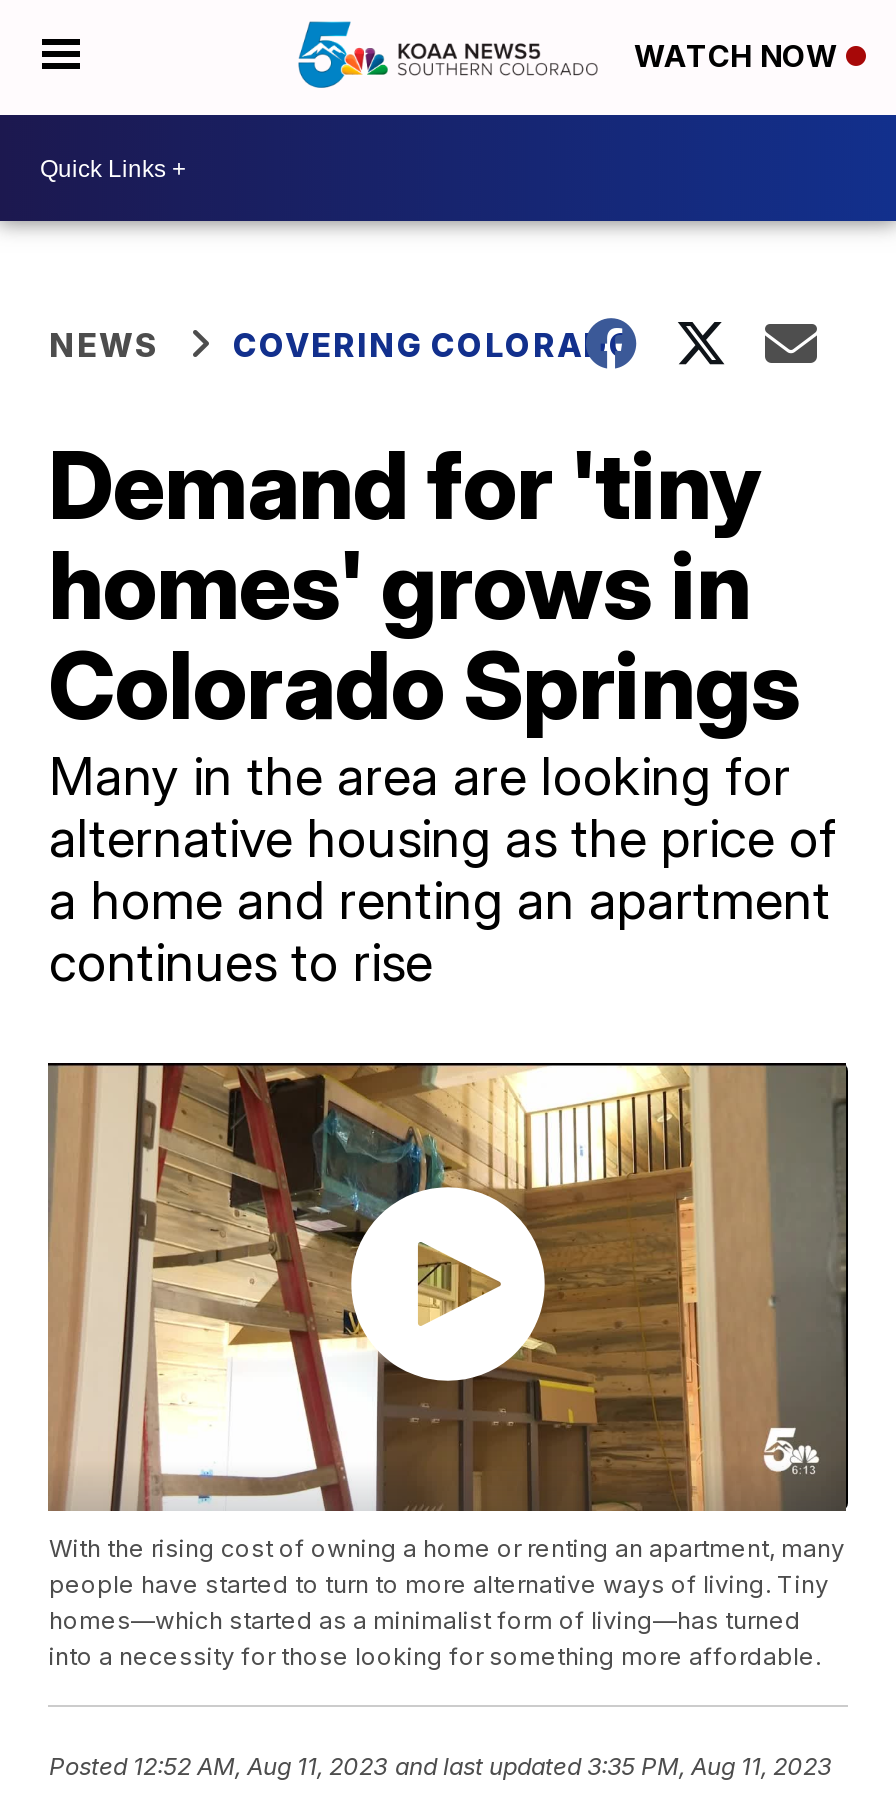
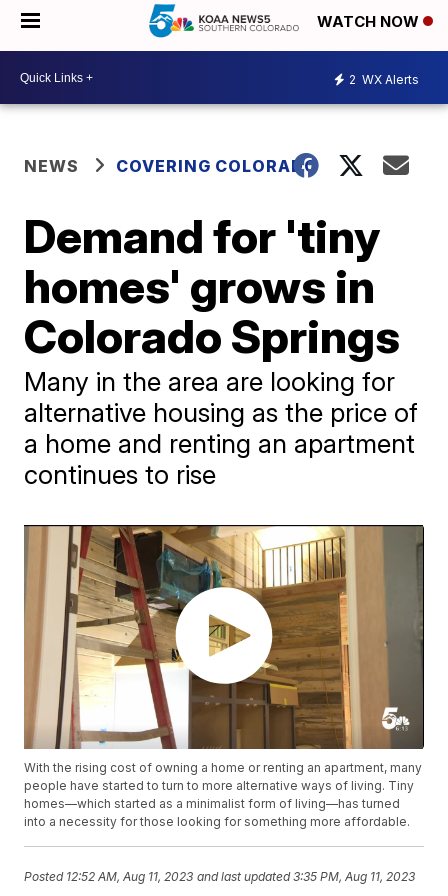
none -> [349,71,419,86] 2 WX Alerts

